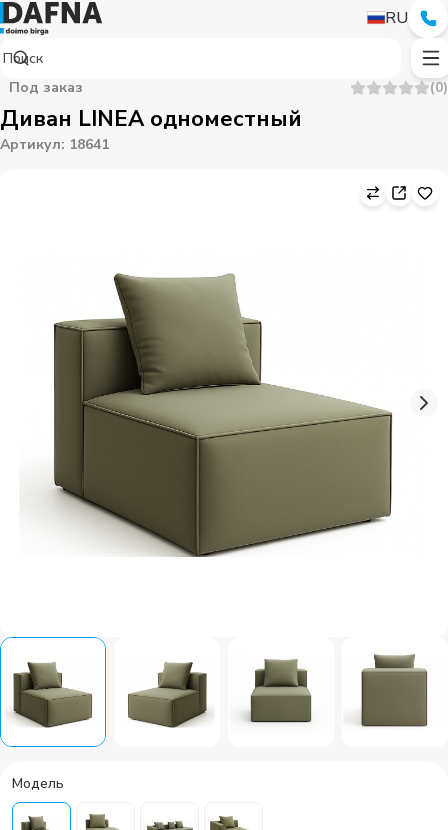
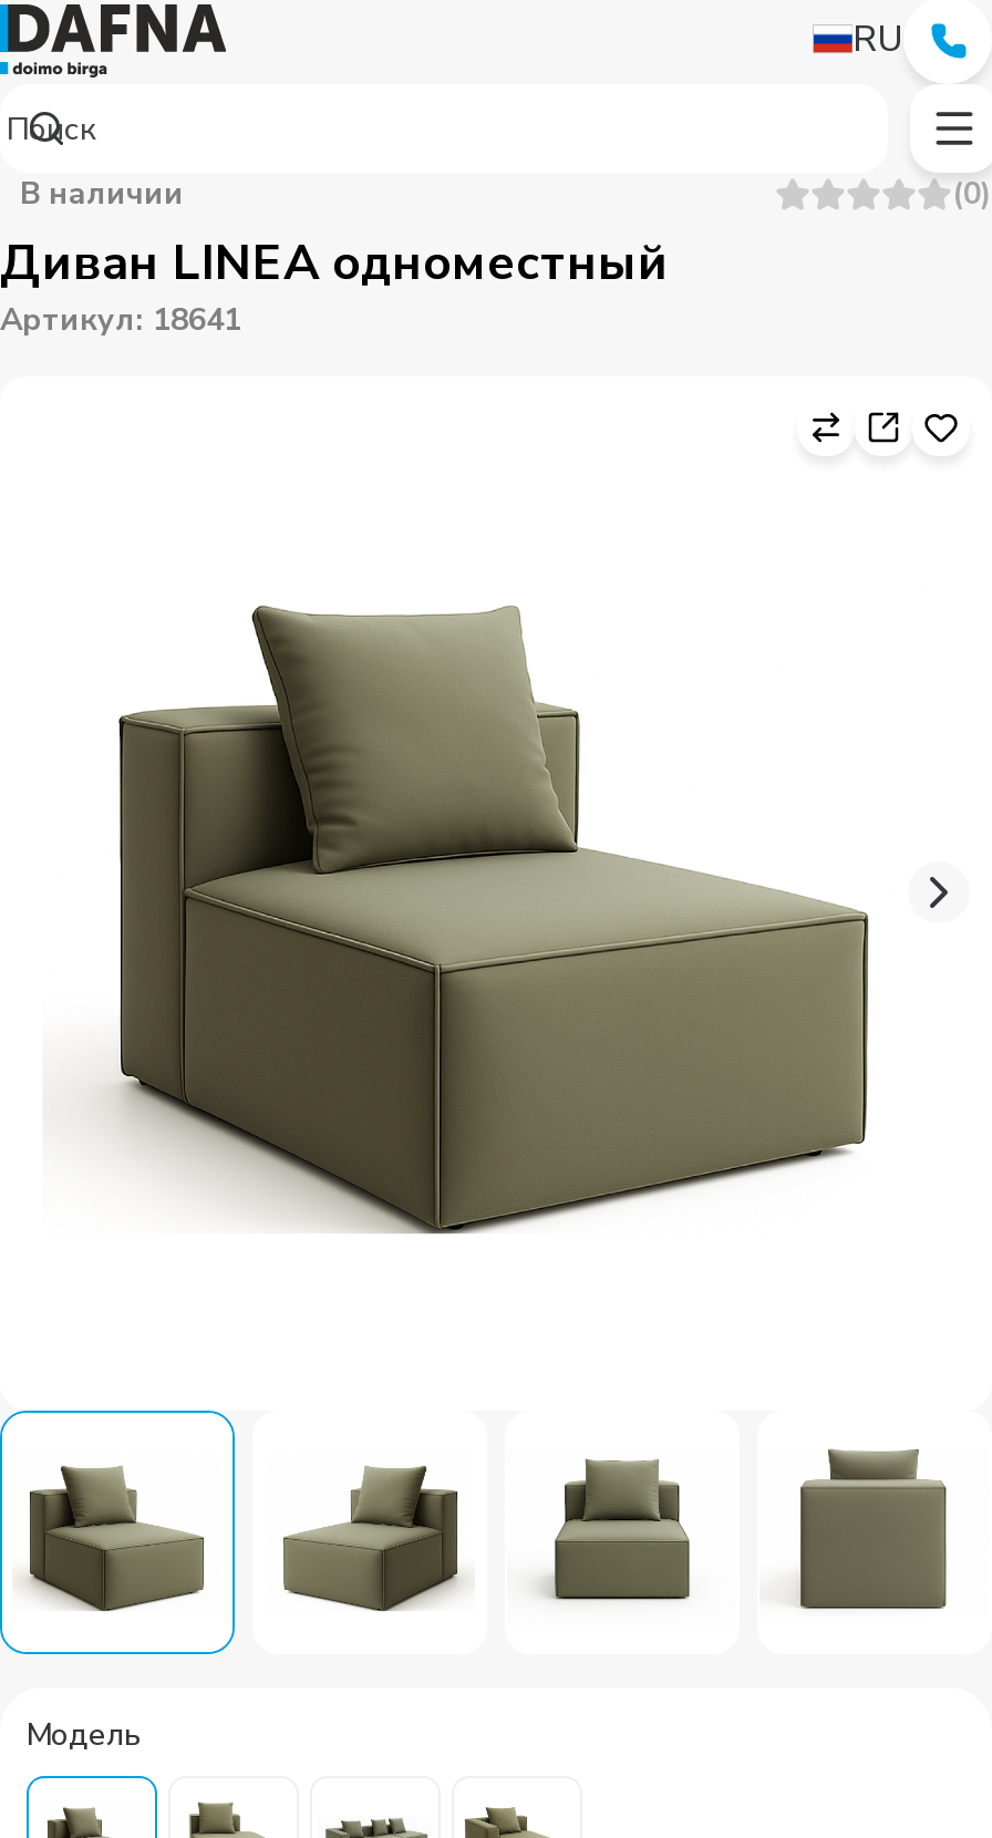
[9,78,83,97] Под заказ -> [20,173,184,215] В наличии

